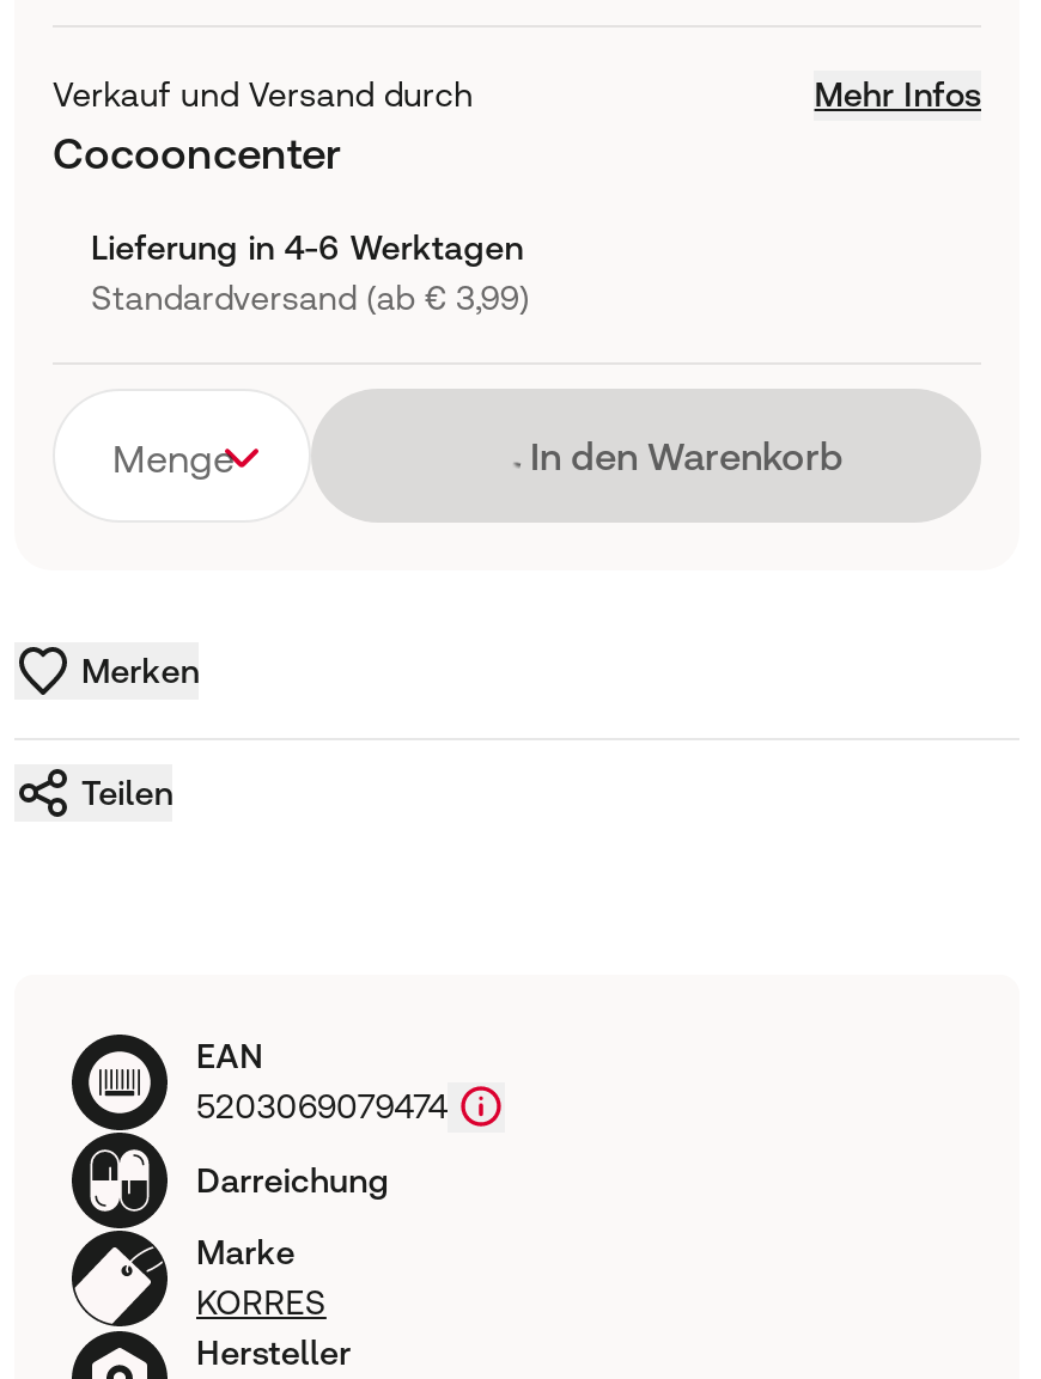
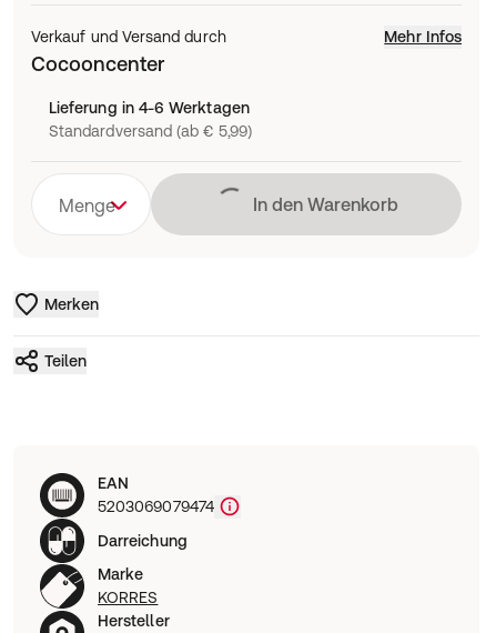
[91,279,529,317] Standardversand (ab € 3,99) -> [49,122,252,140] Standardversand (ab € 5,99)

